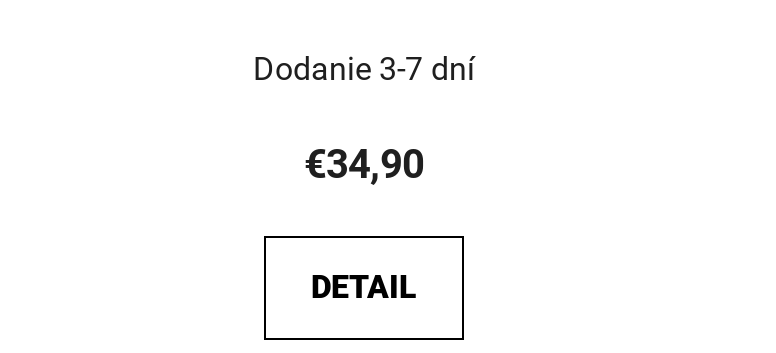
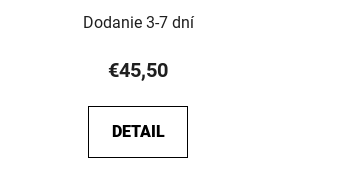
[304,140,424,188] €34,90 -> [108,58,168,82] €45,50

